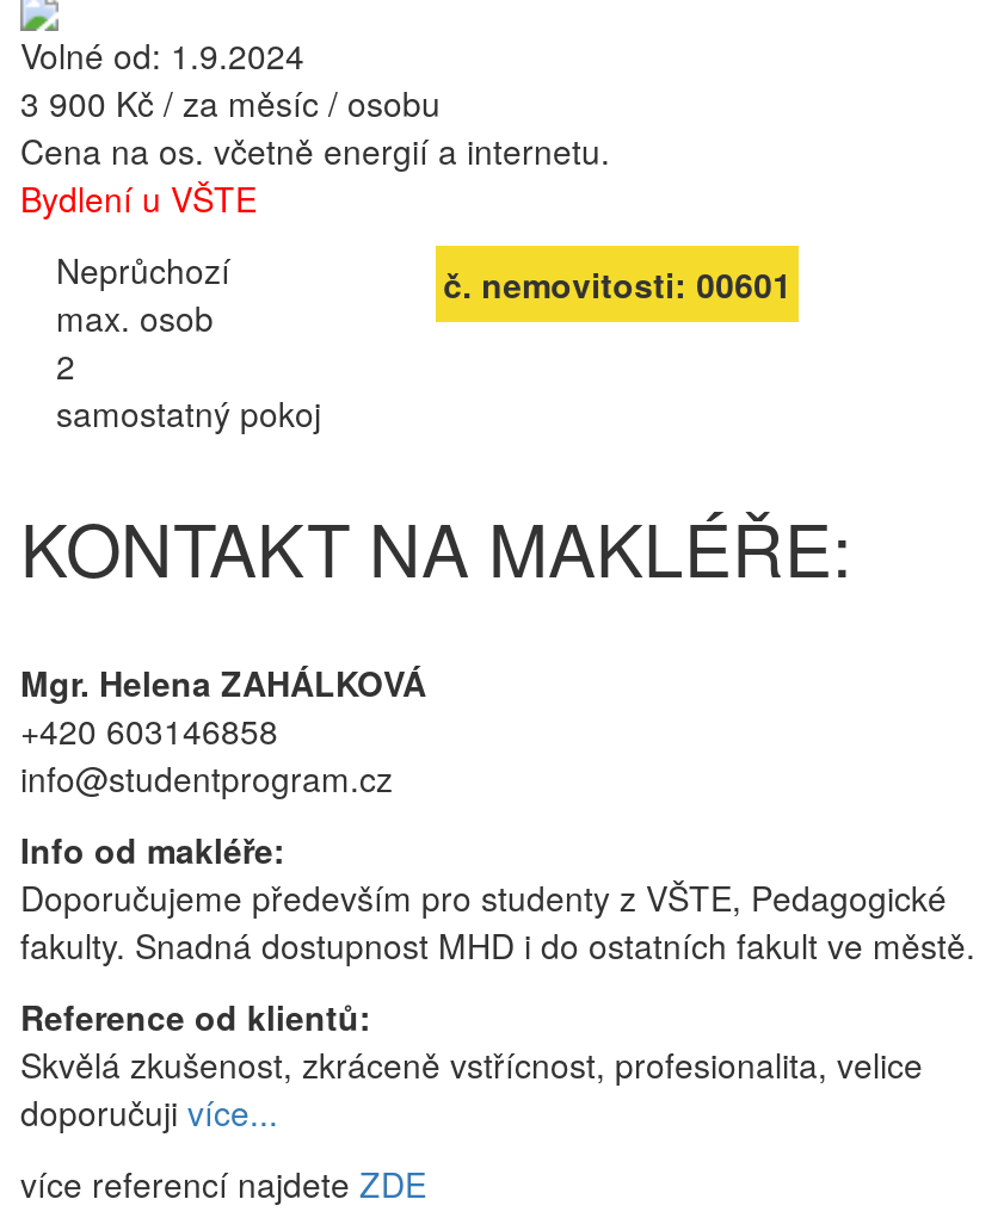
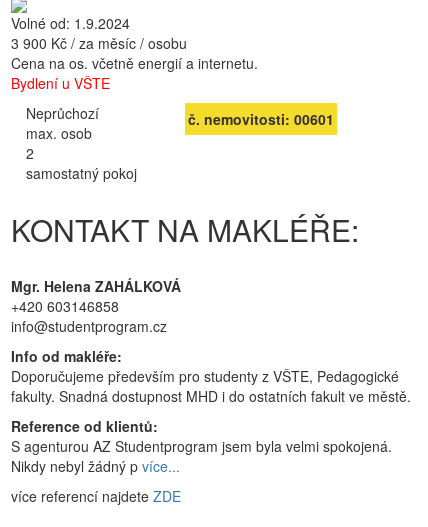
[20,1040,923,1136] Skvělá zkušenost, zkráceně vstřícnost, profesionalita, velice | doporučuji více... -> [11,436,392,476] S agenturou AZ Studentprogram jsem byla velmi spokojená. | Nikdy nebyl žádný p více...

